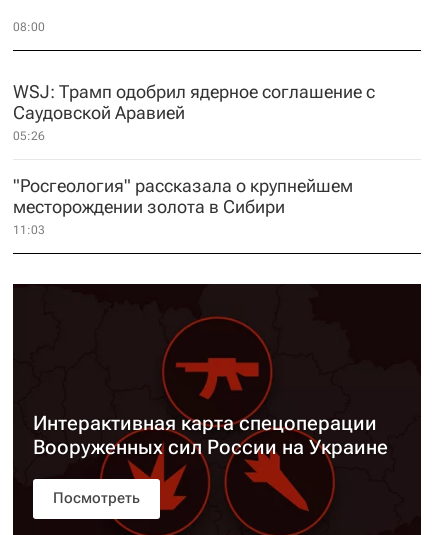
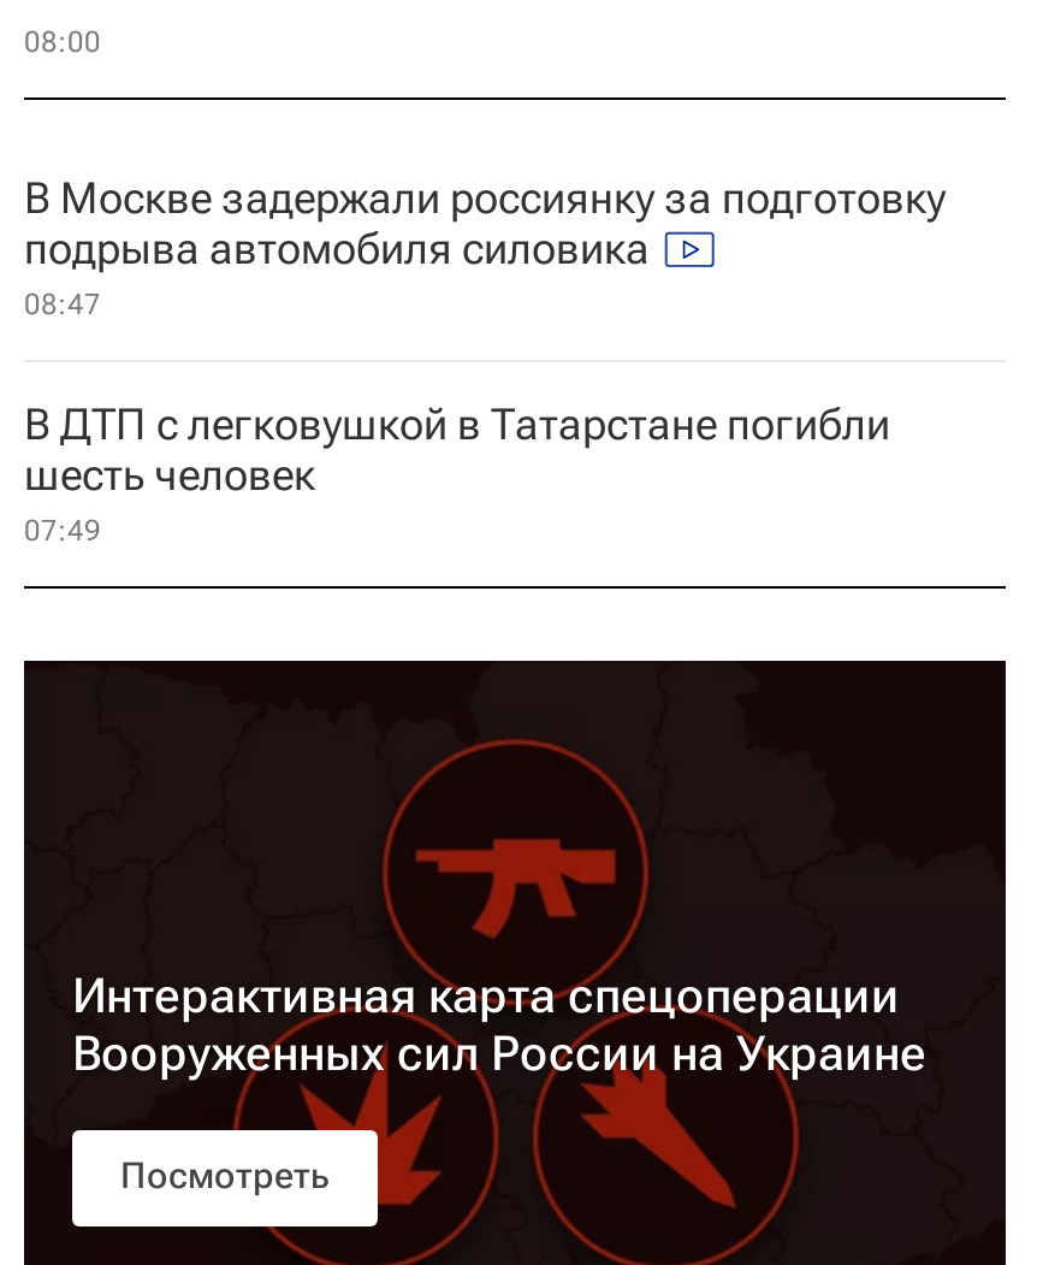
[13,81,375,143] WSJ: Трамп одобрил ядерное соглашение с | Саудовской Аравией | 05:26 -> [24,172,946,321] В Москве задержали россиянку за подготовку | подрыва автомобиля силовика | 08:47
[13,175,353,237] "Росгеология" рассказала о крупнейшем | месторождении золота в Сибири | 11:03 -> [24,398,890,548] В ДТП с легковушкой в Татарстане погибли | шесть человек | 07:49

